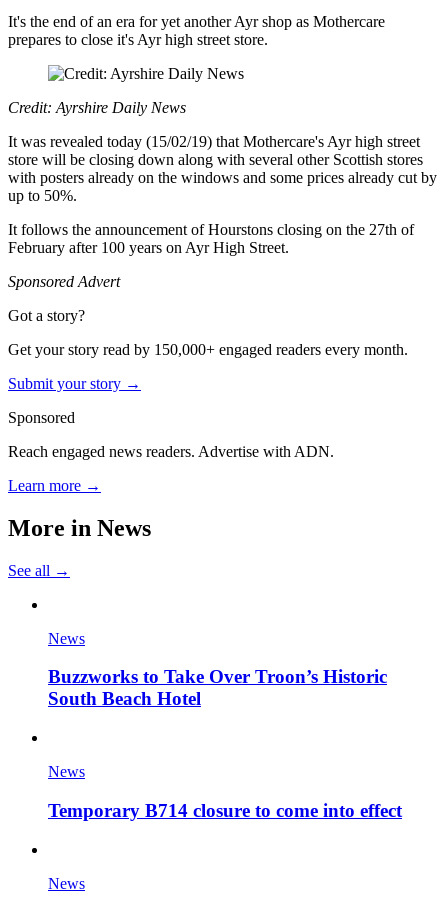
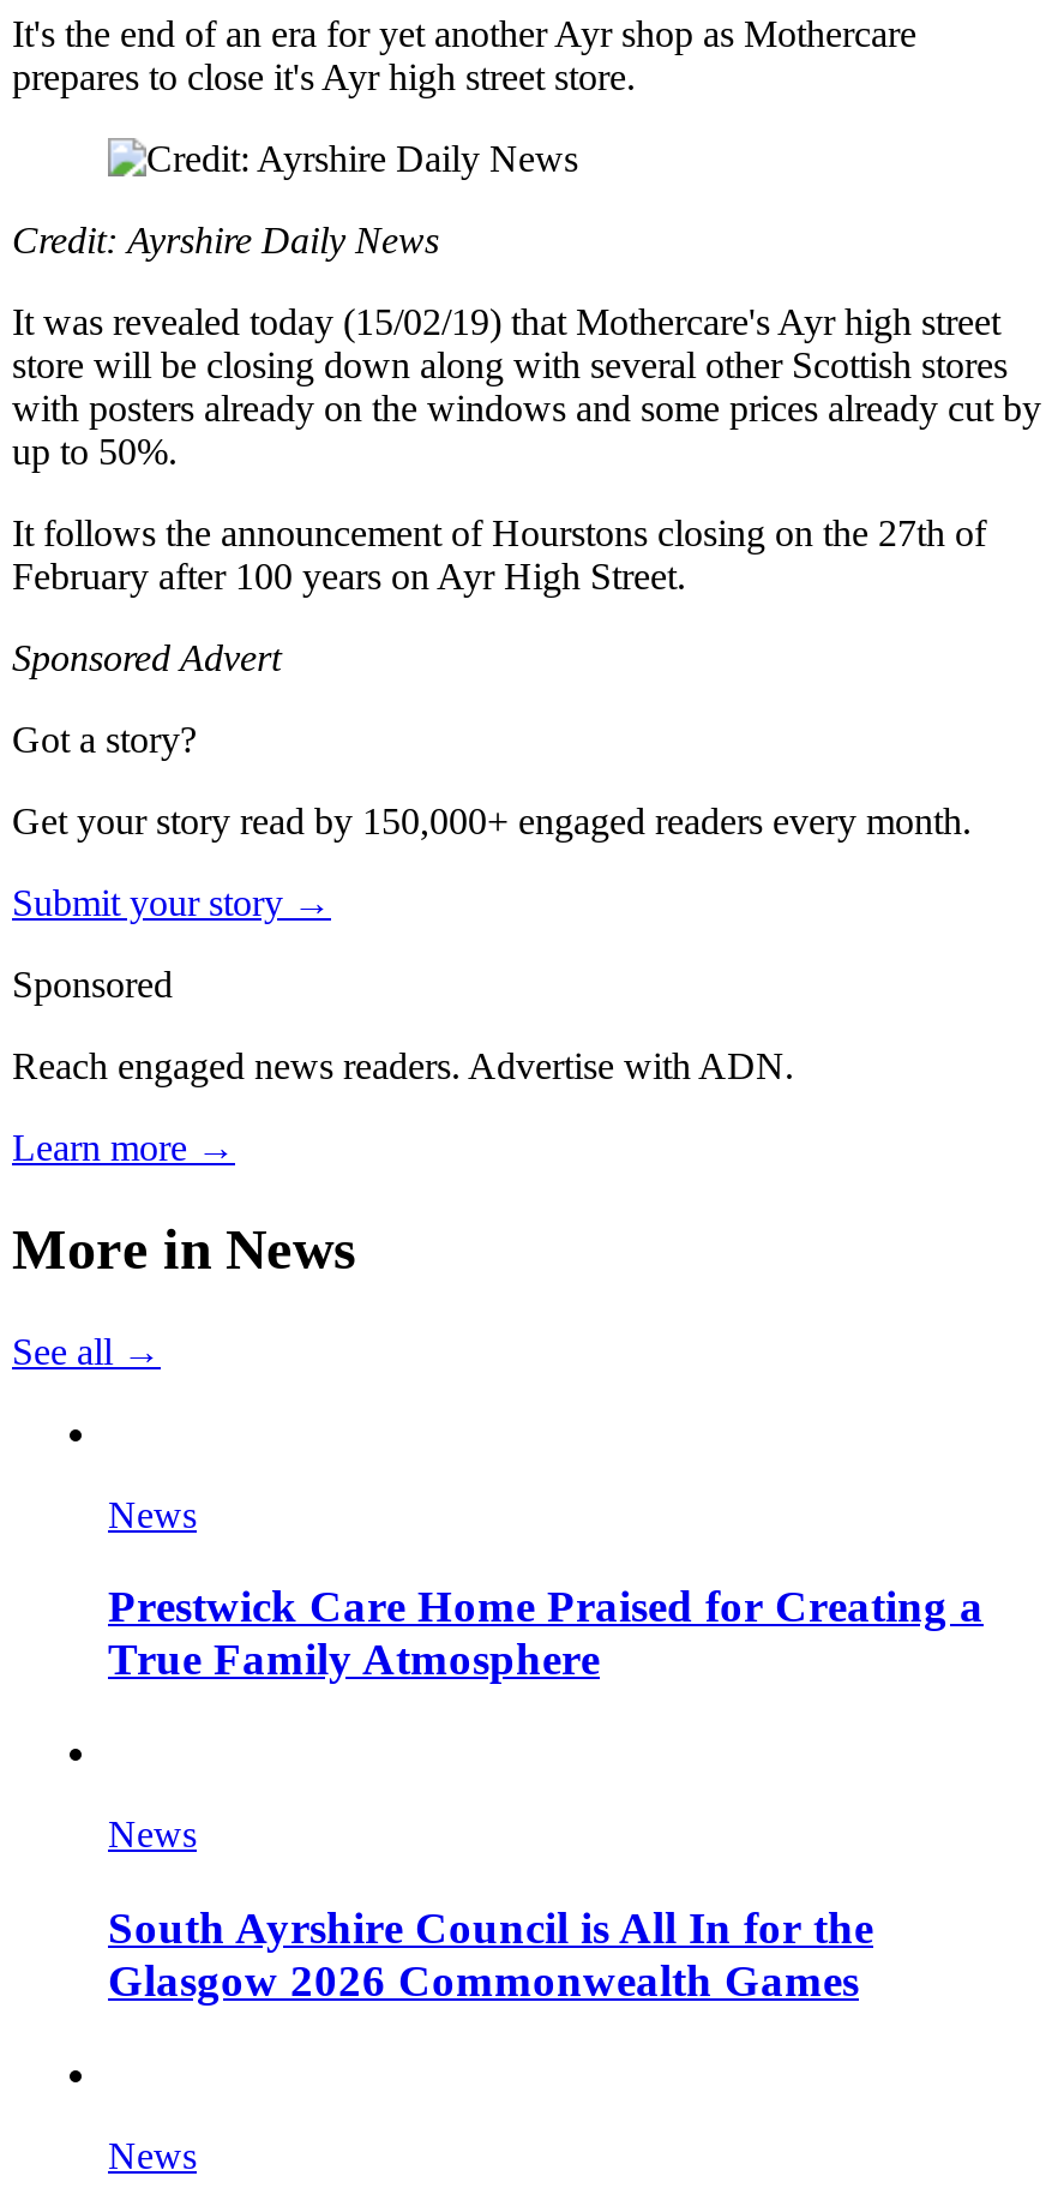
[48,666,387,709] Buzzworks to Take Over Troon’s Historic | South Beach Hotel -> [108,1582,984,1685] Prestwick Care Home Praised for Creating a | True Family Atmosphere
[48,800,402,821] Temporary B714 closure to come into effect -> [108,1902,873,2005] South Ayrshire Council is All In for the | Glasgow 2026 Commonwealth Games

